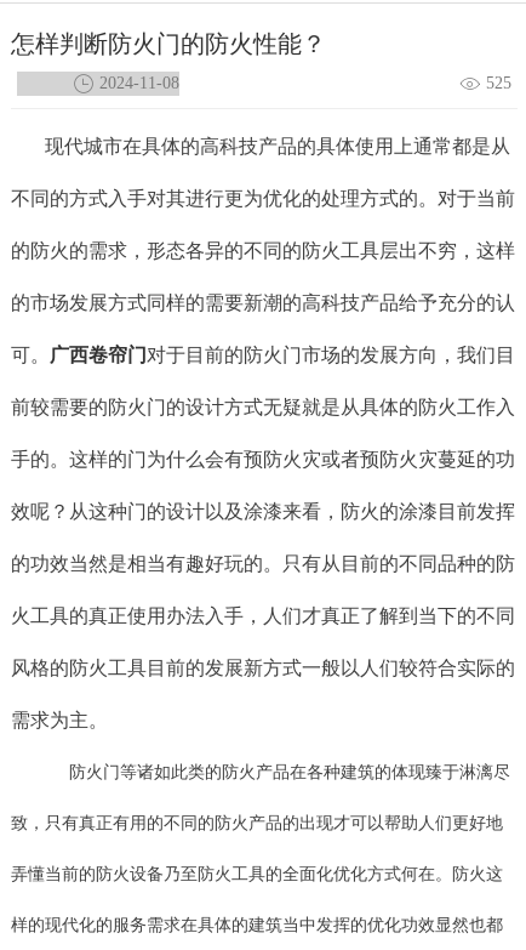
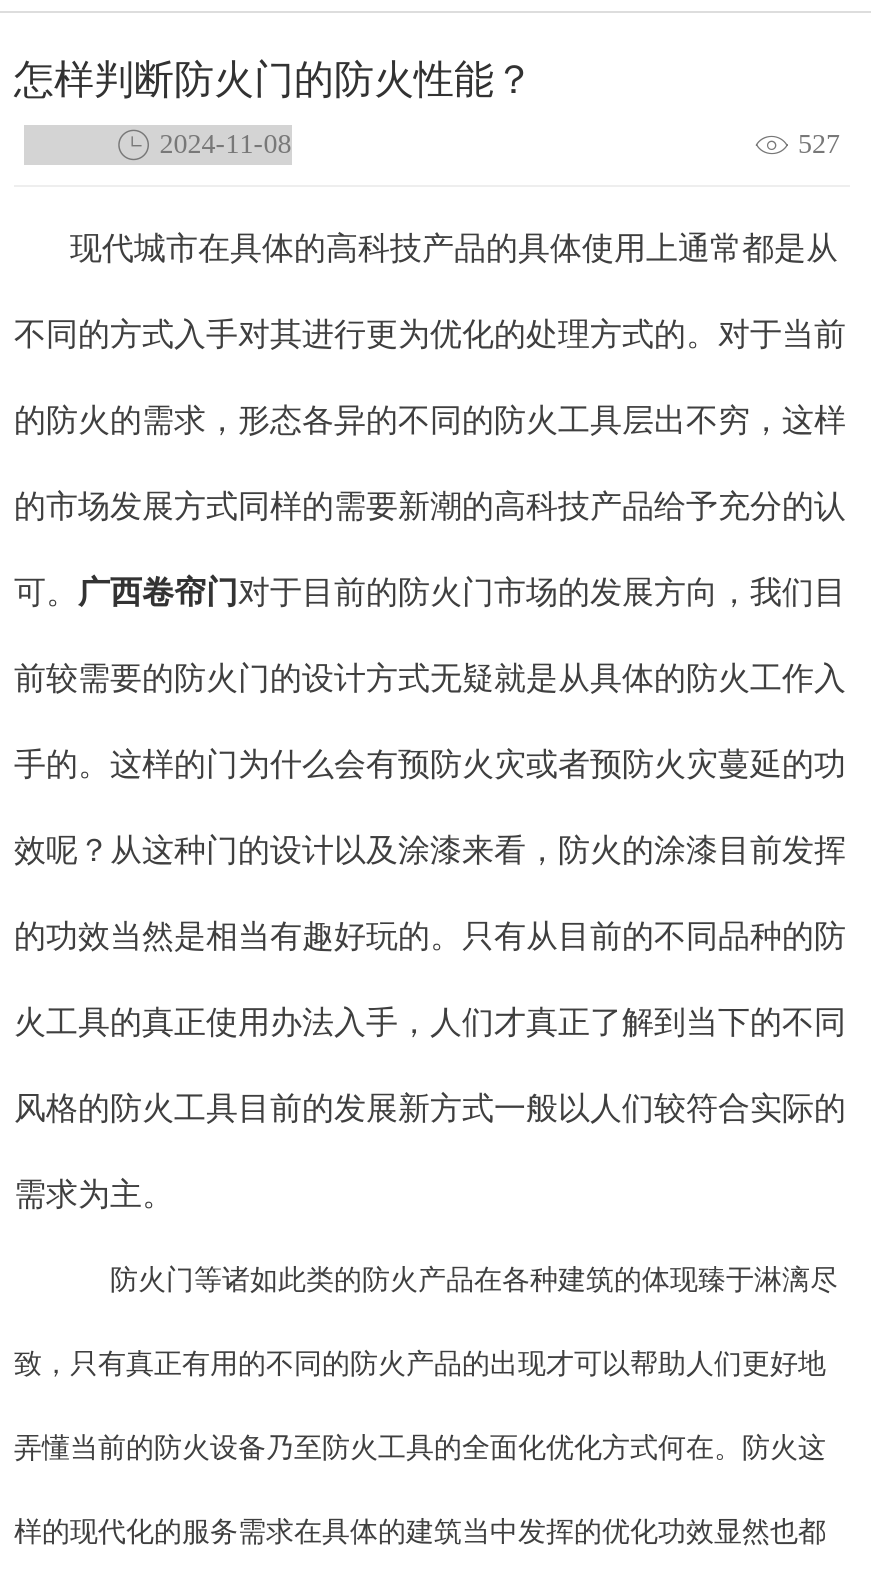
[486,73,511,92] 525 -> [798,128,840,158] 527

